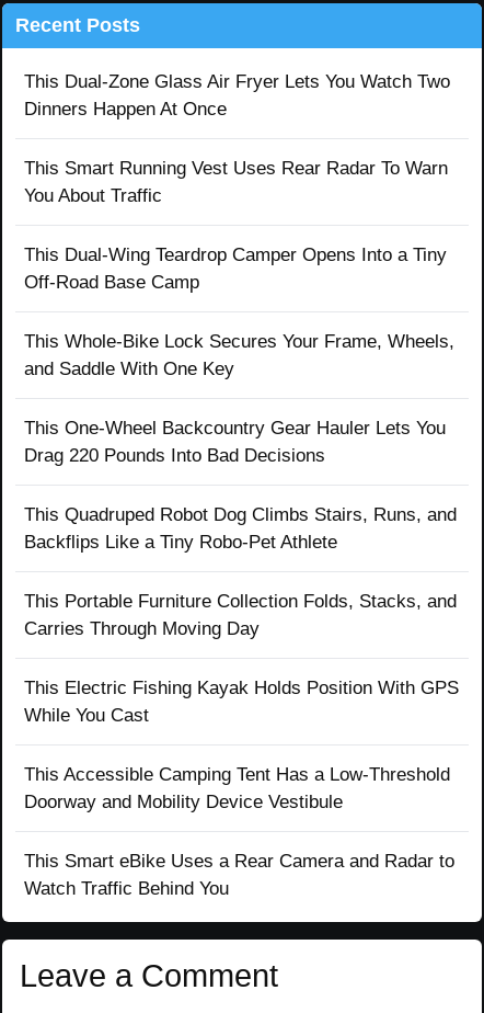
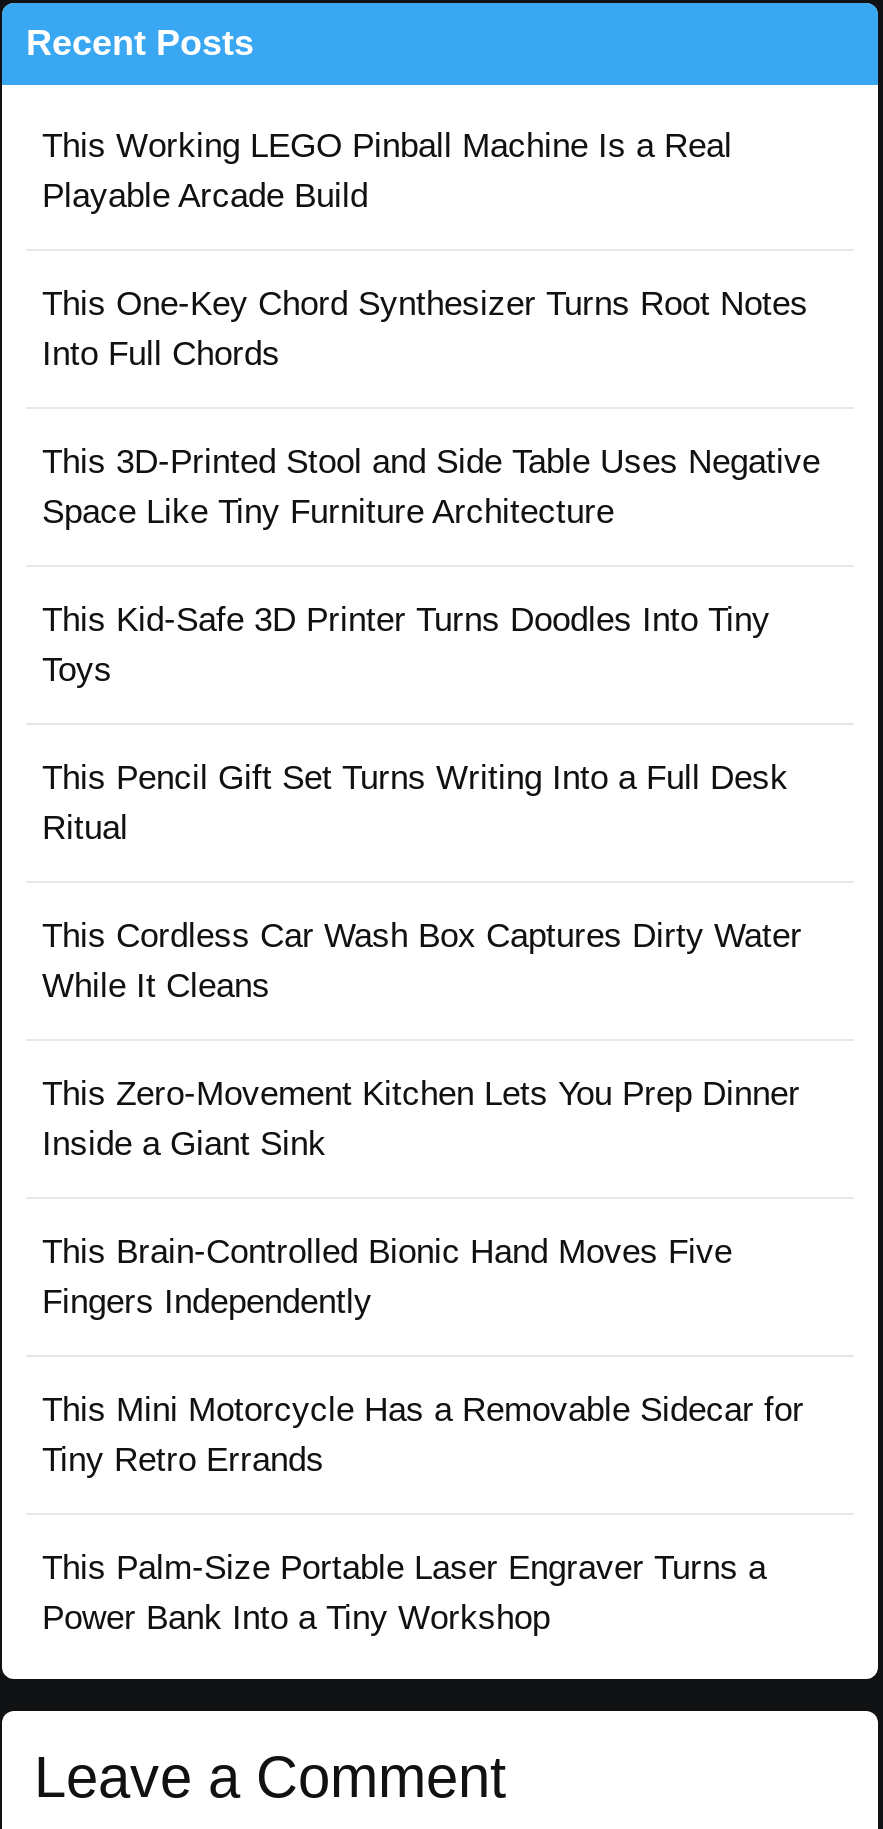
[24,72,450,120] This Dual-Zone Glass Air Fryer Lets You Watch Two | Dinners Happen At Once -> [42,128,732,216] This Working LEGO Pinball Machine Is a Real | Playable Arcade Build
[24,158,448,207] This Smart Running Vest Uses Rear Radar To Warn | You About Traffic -> [42,286,808,374] This One-Key Chord Synthesizer Turns Root Notes | Into Full Chords
[24,245,447,293] This Dual-Wing Teardrop Camper Opens Into a Tiny | Off-Road Base Camp -> [42,444,820,532] This 3D-Printed Stool and Side Table Uses Negative | Space Like Tiny Furniture Architecture
[24,332,454,380] This Whole-Bike Lock Secures Your Frame, Wheels, | and Saddle With One Key -> [42,602,770,690] This Kid-Safe 3D Printer Turns Doodles Into Tiny | Toys
[24,418,446,466] This One-Wheel Backcountry Gear Hauler Lets You | Drag 220 Pounds Into Bad Decisions -> [42,760,788,848] This Pencil Gift Set Turns Writing Into a Full Desk | Ritual
[24,505,457,553] This Quadruped Robot Dog Climbs Stairs, Runs, and | Backflips Like a Tiny Robo-Pet Athlete -> [42,918,802,1006] This Cordless Car Wash Box Captures Dirty Water | While It Cleans
[24,591,457,640] This Portable Furniture Collection Folds, Stacks, and | Carries Through Moving Day -> [42,1076,800,1164] This Zero-Movement Kitchen Lets You Prep Dinner | Inside a Giant Sink
[24,678,459,726] This Electric Fishing Kayak Holds Position With GPS | While You Cast -> [42,1234,732,1322] This Brain-Controlled Bionic Hand Moves Five | Fingers Independently
[24,765,450,813] This Accessible Camping Tent Has a Low-Threshold | Doorway and Mobility Device Vestibule -> [42,1392,804,1480] This Mini Motorcycle Has a Removable Sidecar for | Tiny Retro Errands
[24,851,454,899] This Smart eBike Uses a Rear Camera and Radar to | Watch Traffic Behind You -> [42,1550,766,1638] This Palm-Size Portable Laser Engraver Turns a | Power Bank Into a Tiny Workshop

